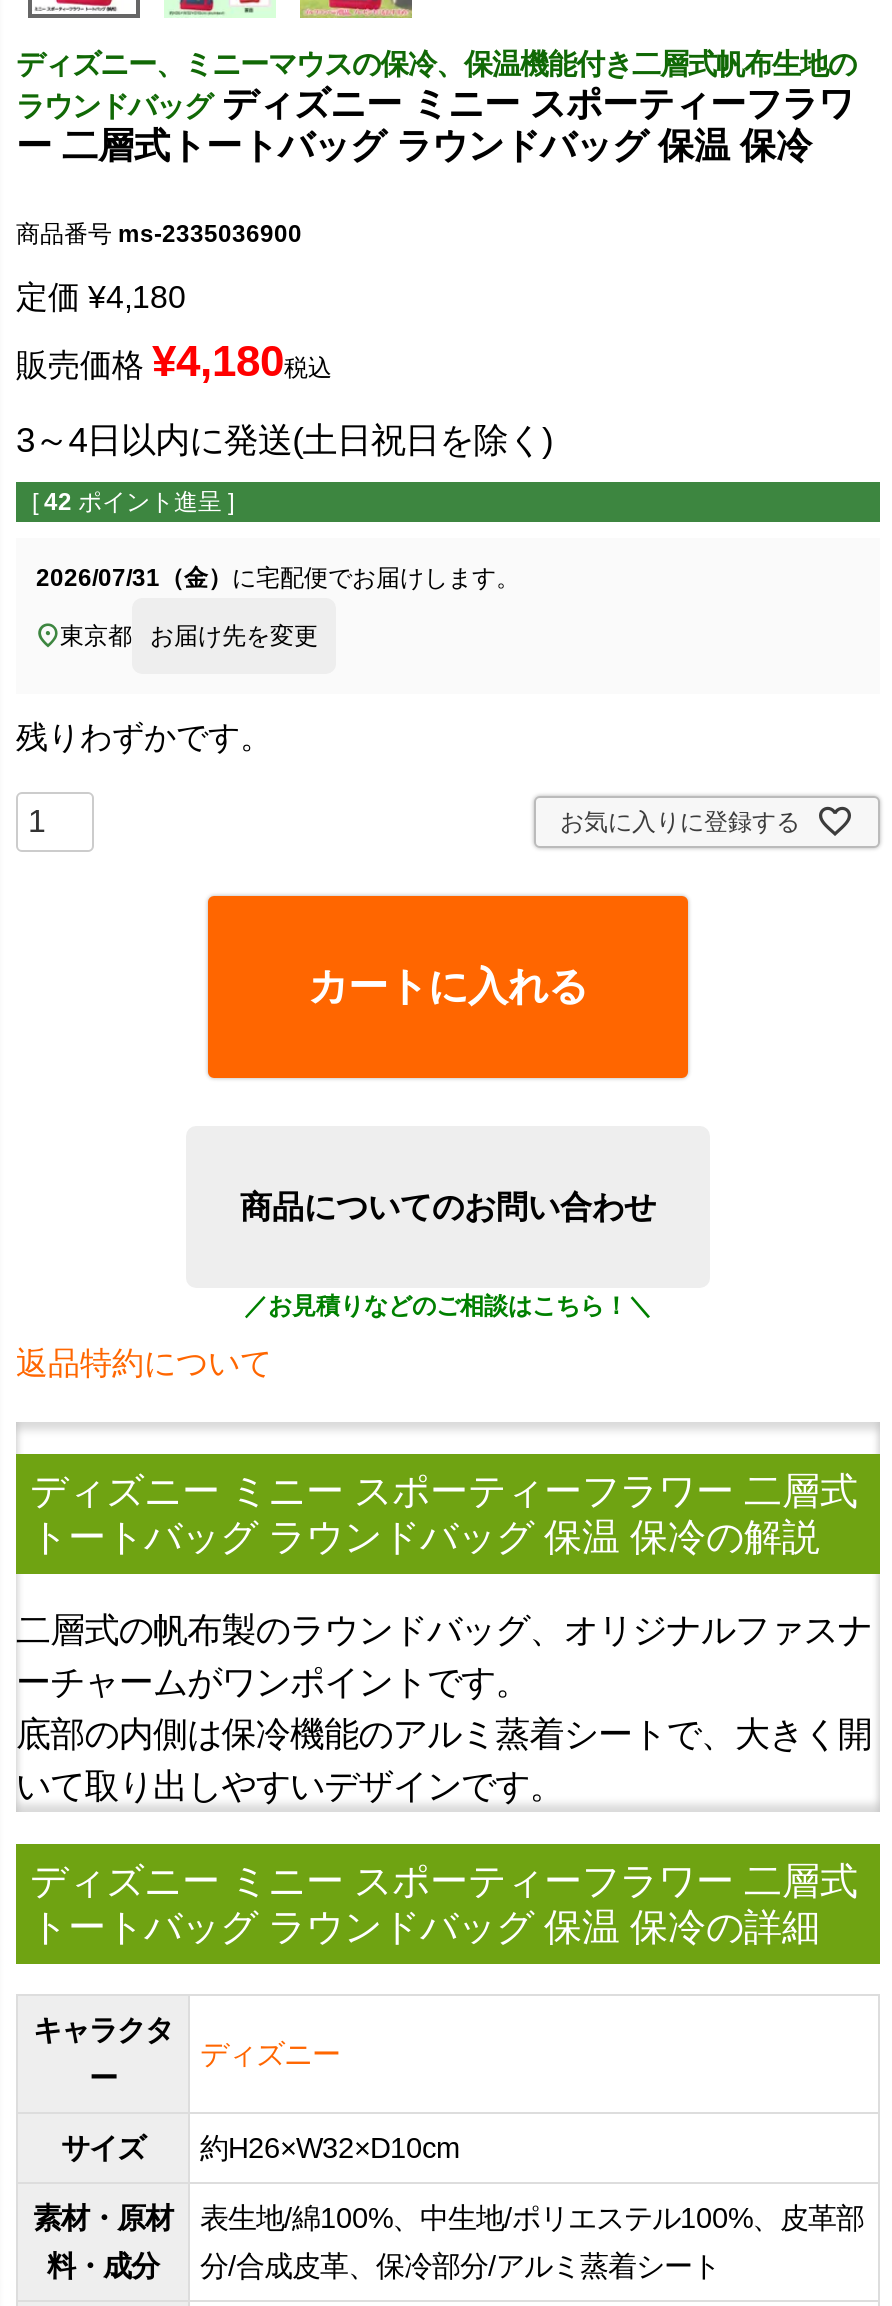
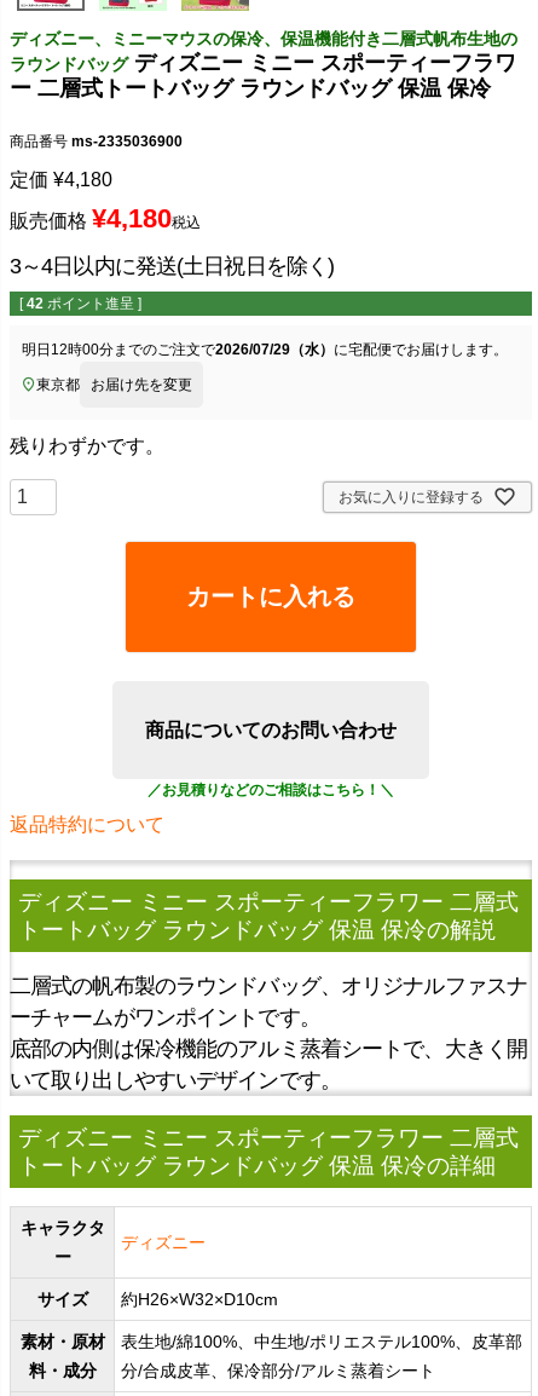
[36,564,520,592] 2026/07/31（金）に宅配便でお届けします。 -> [22,341,508,358] 明日12時00分までのご注文で2026/07/29（水）に宅配便でお届けします。

